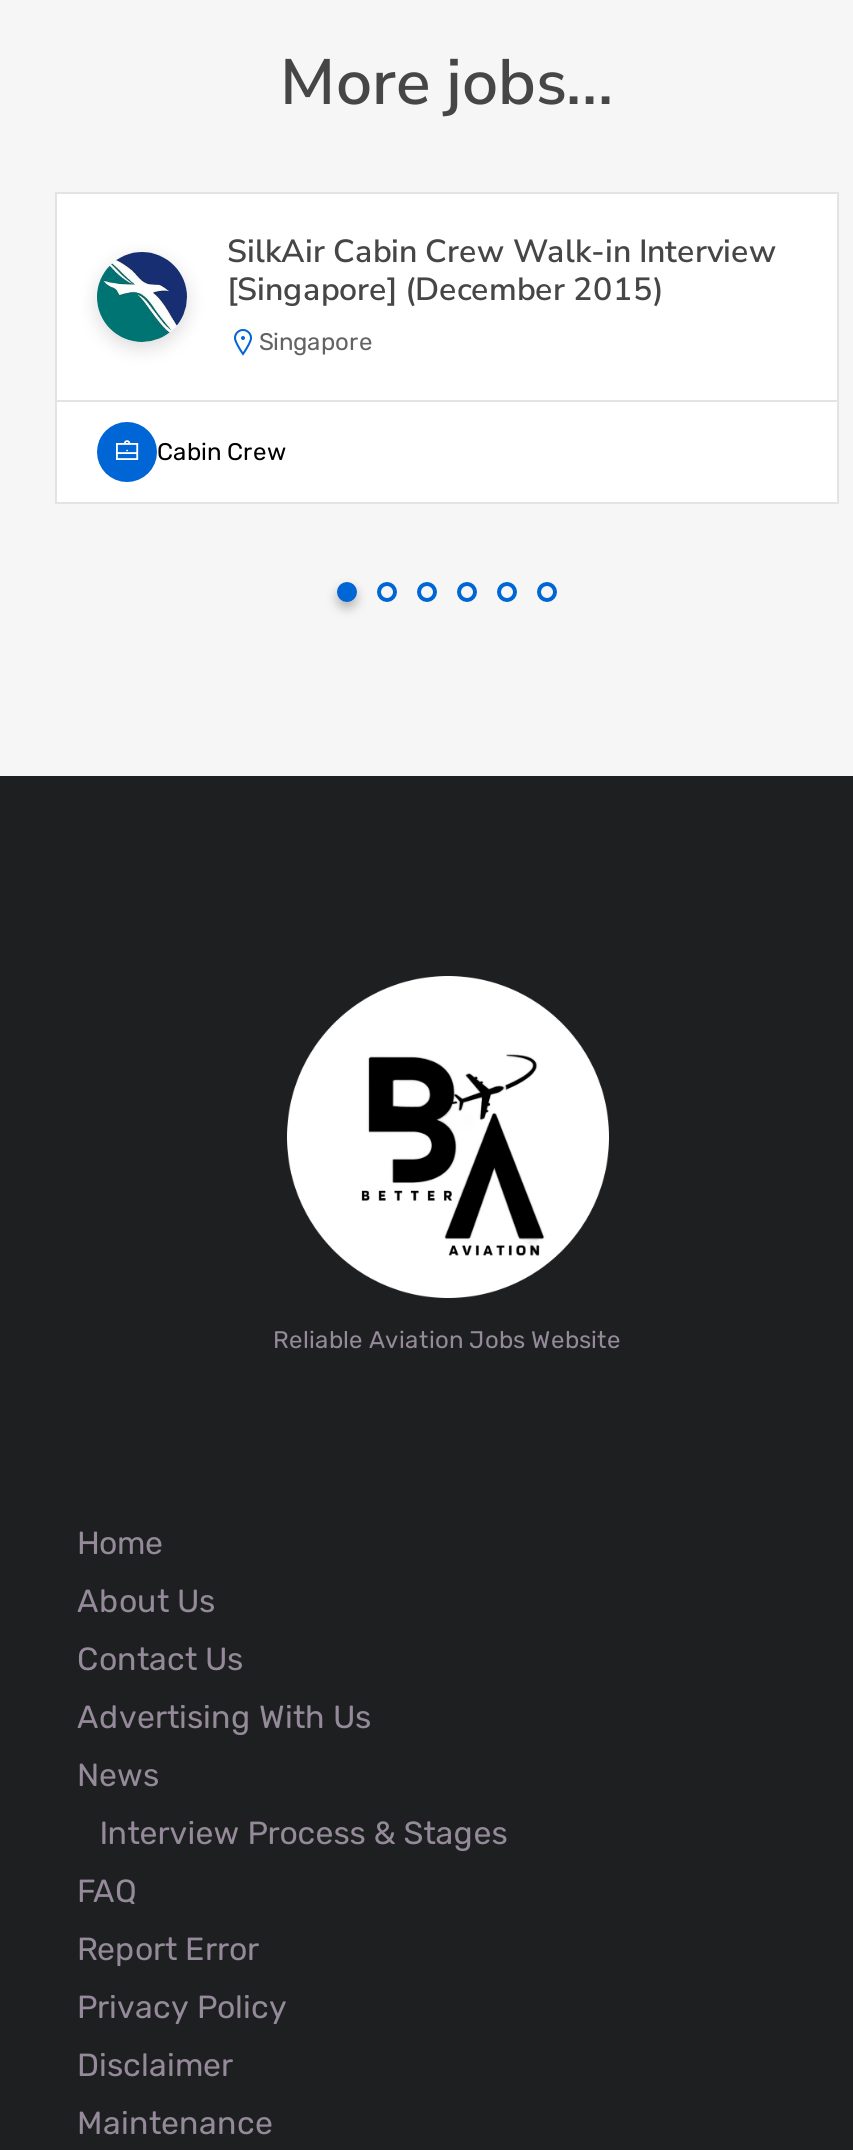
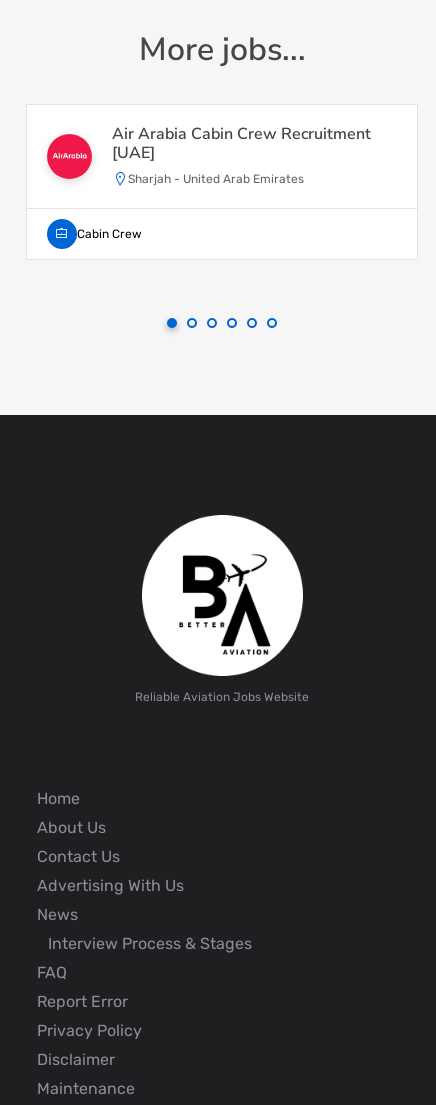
[95,230,777,356] [image] | SilkAir Cabin Crew Walk-in Interview | [Singapore] (December 2015) | Singapore -> [46,123,371,186] [image] | Air Arabia Cabin Crew Recruitment | [UAE] | Sharjah - United Arab Emirates

